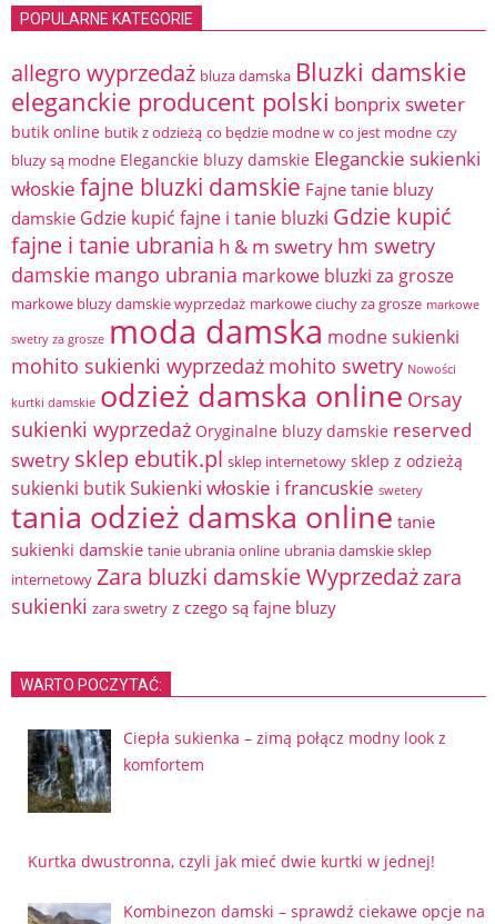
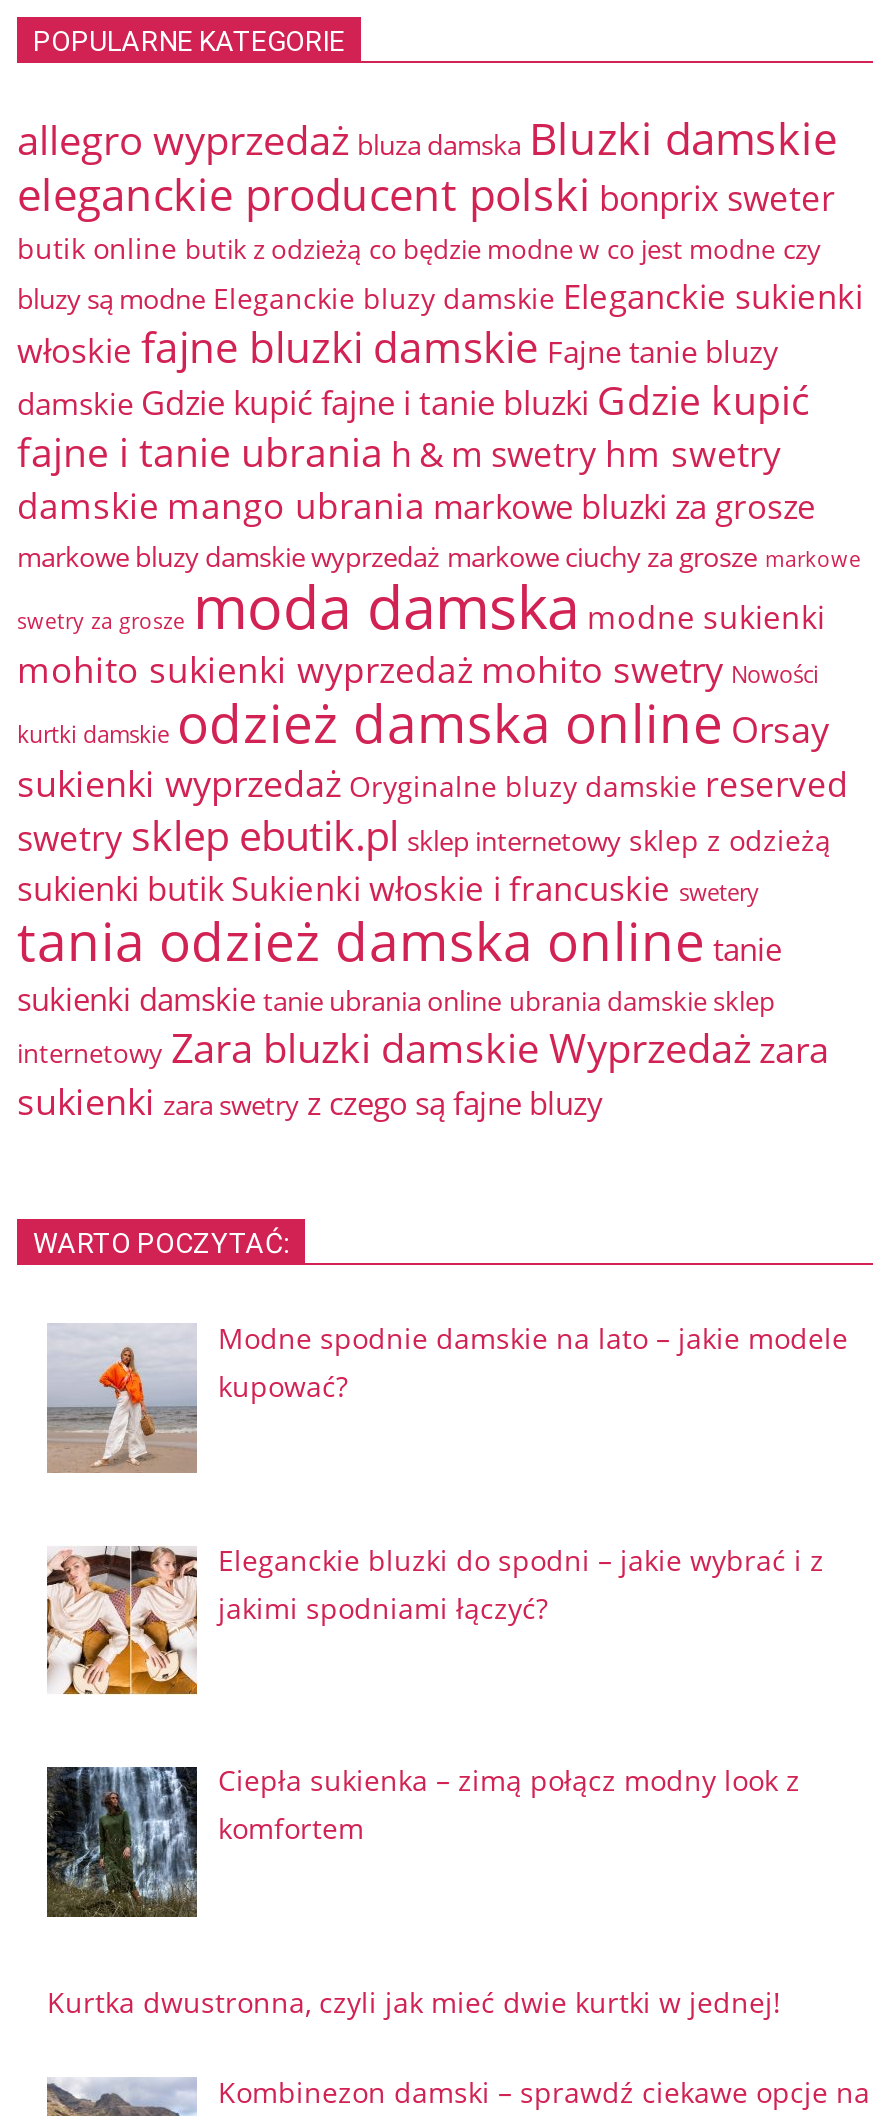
none -> [45,1540,824,1707] [image] | Eleganckie bluzki do spodni – jakie wybrać i z | jakimi spodniami łączyć?
none -> [47,1319,848,1475] [image] | Modne spodnie damskie na lato – jakie modele | kupować?

